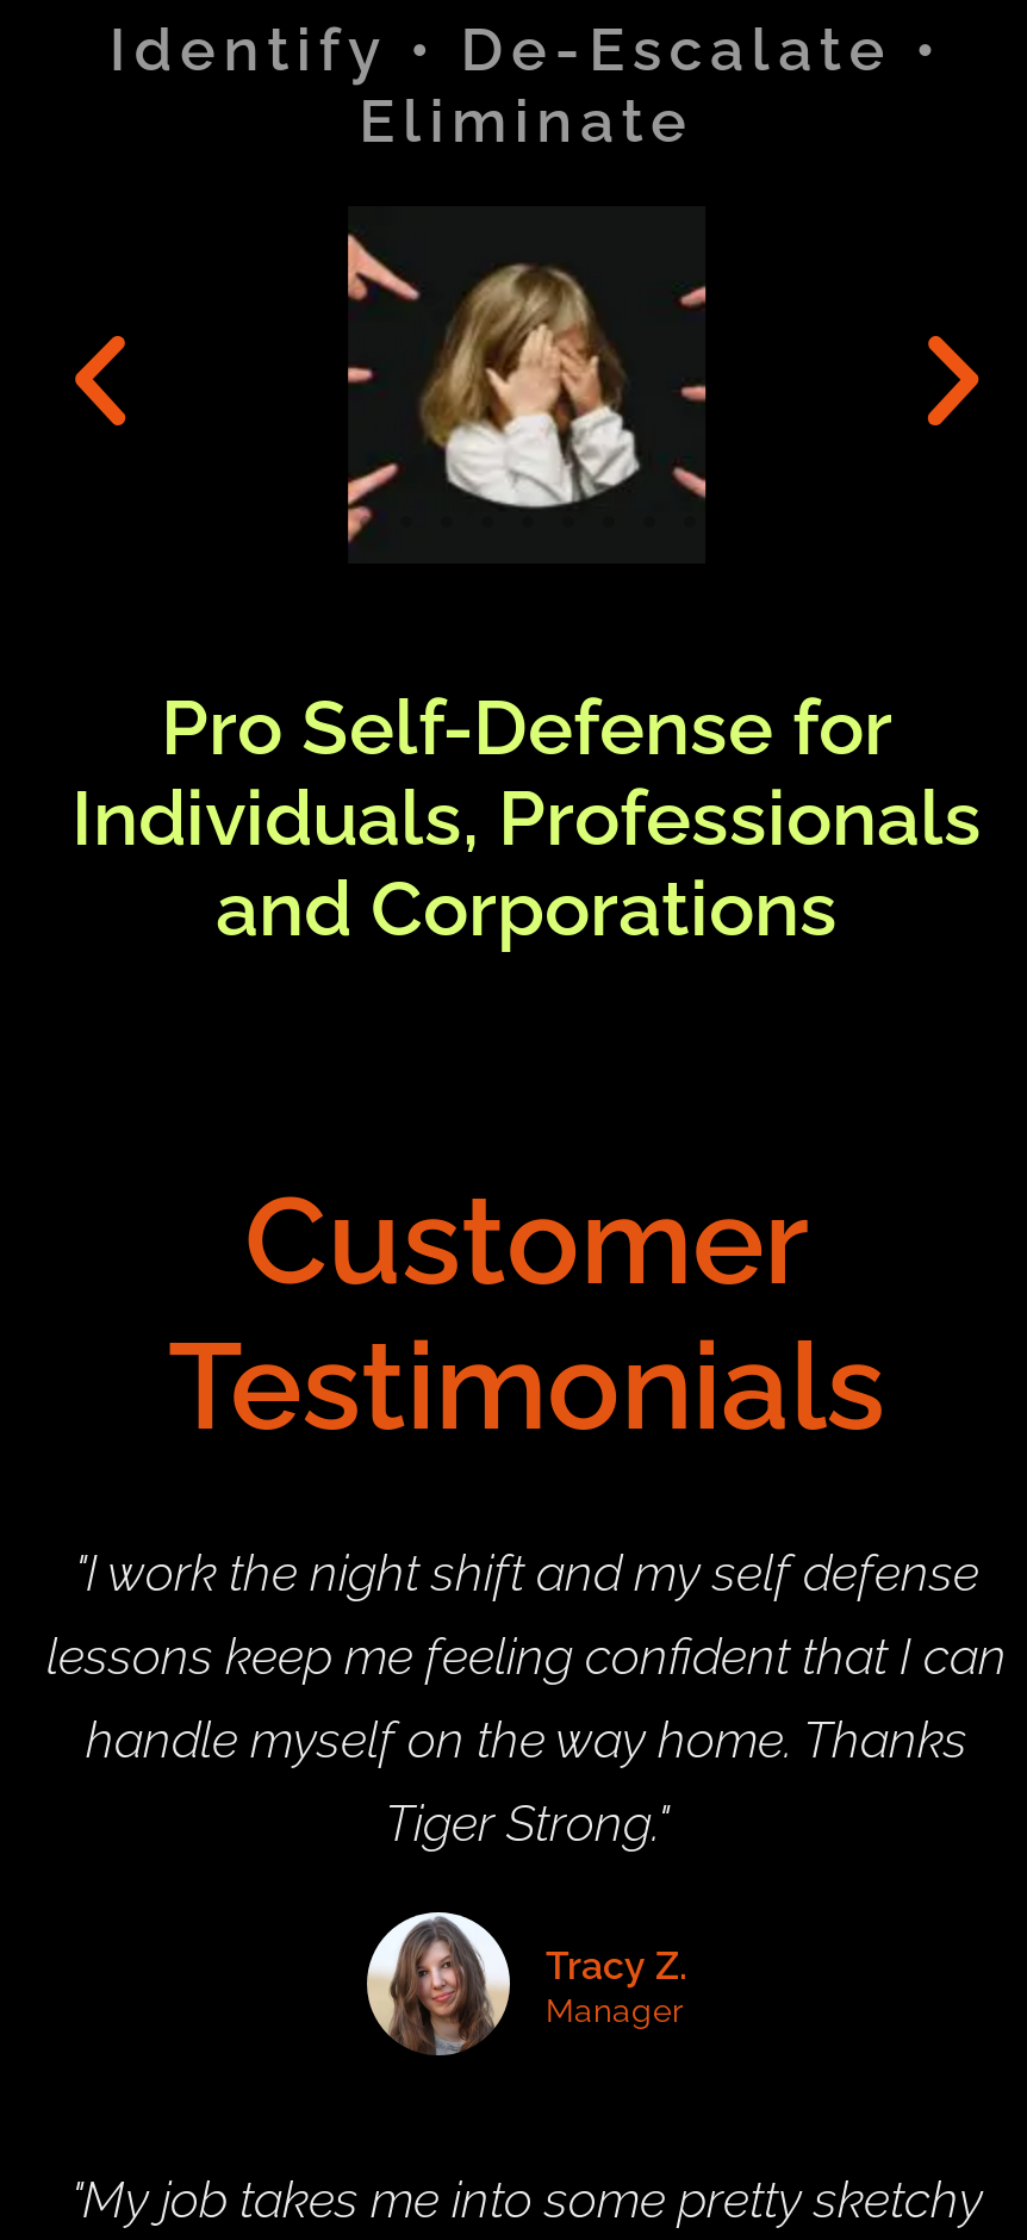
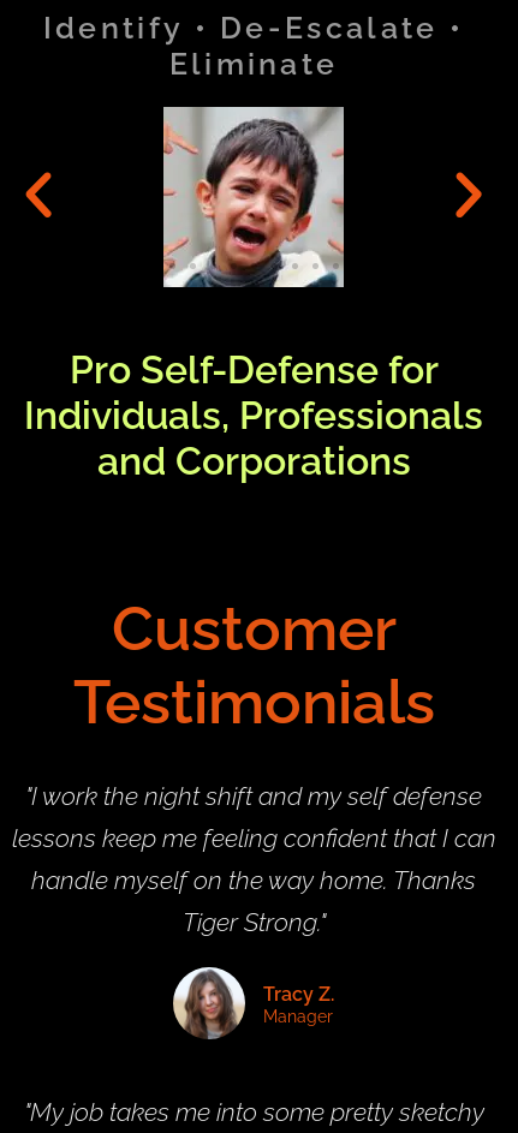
[348,205,705,562] [image] -> [162,106,345,288] [image]

